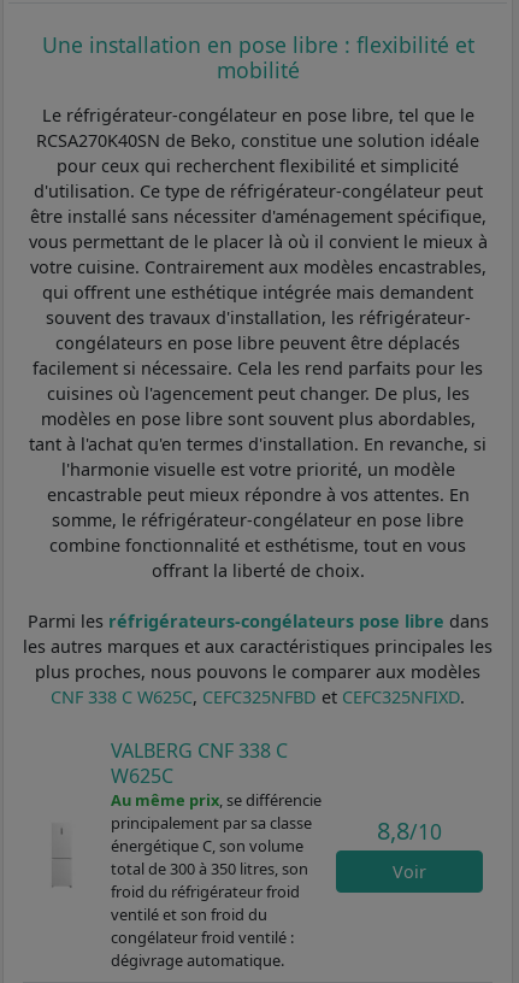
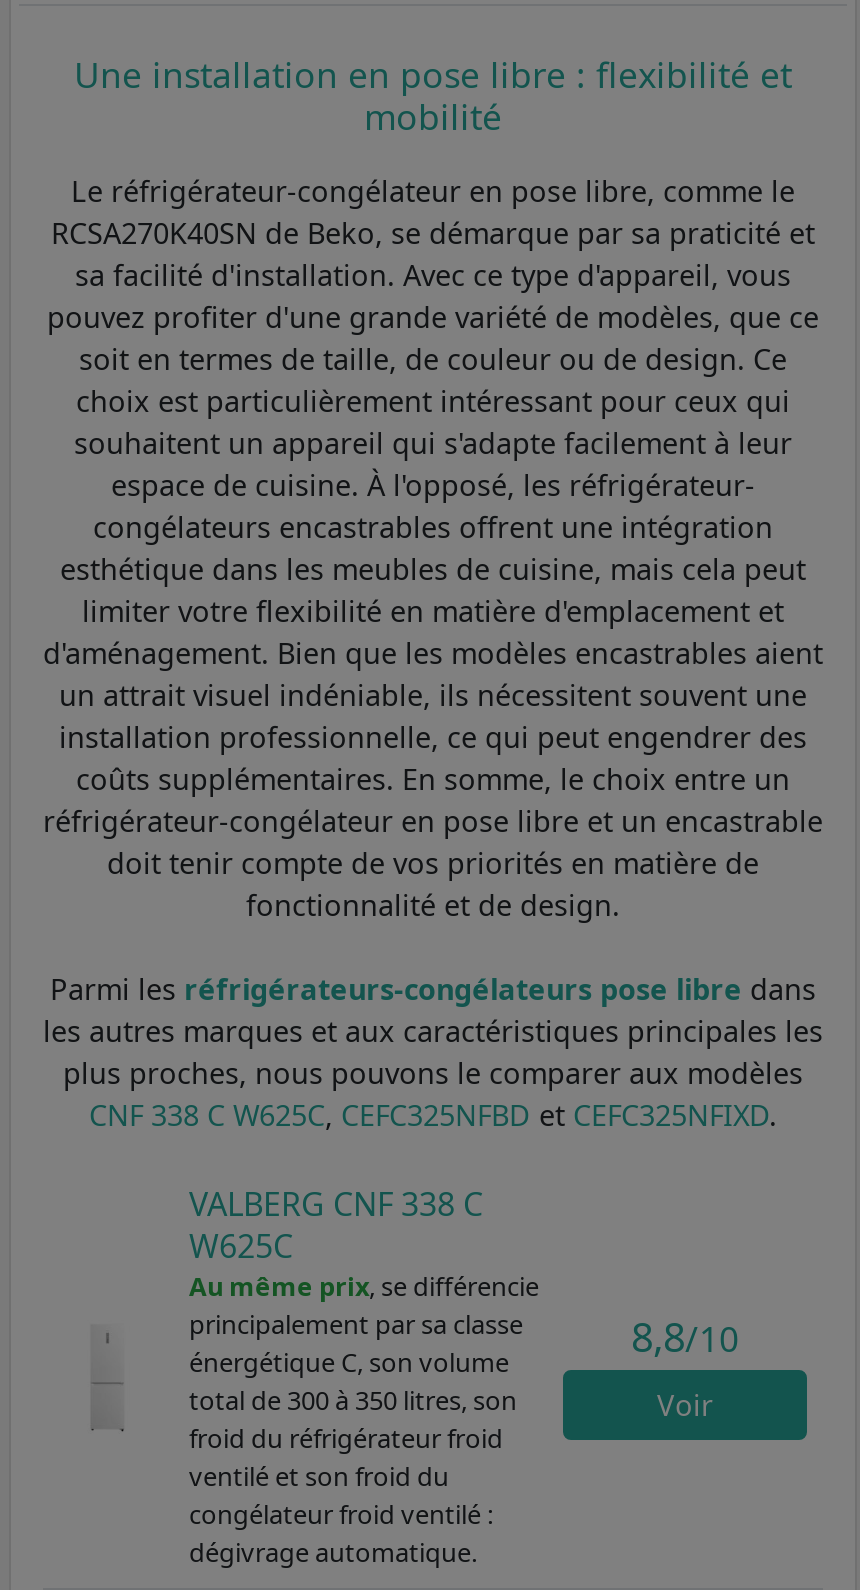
[28,103,487,581] Le réfrigérateur-congélateur en pose libre, tel que le | RCSA270K40SN de Beko, constitue une solution idéale | pour ceux qui recherchent flexibilité et simplicité | d'utilisation. Ce type de réfrigérateur-congélateur peut | être installé sans nécessiter d'aménagement spécifique, | vous permettant de le placer là où il convient le mieux à | votre cuisine. Contrairement aux modèles encastrables, | qui offrent une esthétique intégrée mais demandent | souvent des travaux d'installation, les réfrigérateur- | congélateurs en pose libre peuvent être déplacés | facilement si nécessaire. Cela les rend parfaits pour les | cuisines où l'agencement peut changer. De plus, les | modèles en pose libre sont souvent plus abordables, | tant à l'achat qu'en termes d'installation. En revanche, si | l'harmonie visuelle est votre priorité, un modèle | encastrable peut mieux répondre à vos attentes. En | somme, le réfrigérateur-congélateur en pose libre | combine fonctionnalité et esthétisme, tout en vous | offrant la liberté de choix. -> [43,171,823,923] Le réfrigérateur-congélateur en pose libre, comme le | RCSA270K40SN de Beko, se démarque par sa praticité et | sa facilité d'installation. Avec ce type d'appareil, vous | pouvez profiter d'une grande variété de modèles, que ce | soit en termes de taille, de couleur ou de design. Ce | choix est particulièrement intéressant pour ceux qui | souhaitent un appareil qui s'adapte facilement à leur | espace de cuisine. À l'opposé, les réfrigérateur- | congélateurs encastrables offrent une intégration | esthétique dans les meubles de cuisine, mais cela peut | limiter votre flexibilité en matière d'emplacement et | d'aménagement. Bien que les modèles encastrables aient | un attrait visuel indéniable, ils nécessitent souvent une | installation professionnelle, ce qui peut engendrer des | coûts supplémentaires. En somme, le choix entre un | réfrigérateur-congélateur en pose libre et un encastrable | doit tenir compte de vos priorités en matière de | fonctionnalité et de design.

